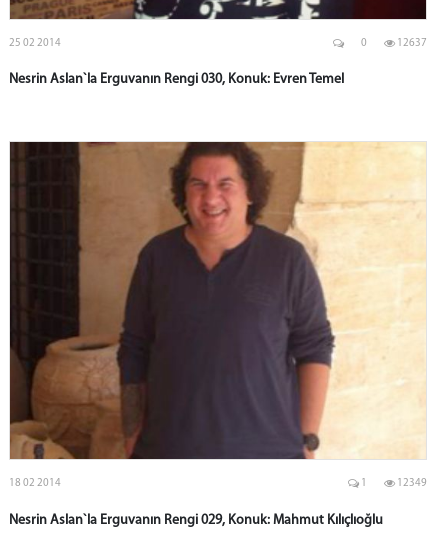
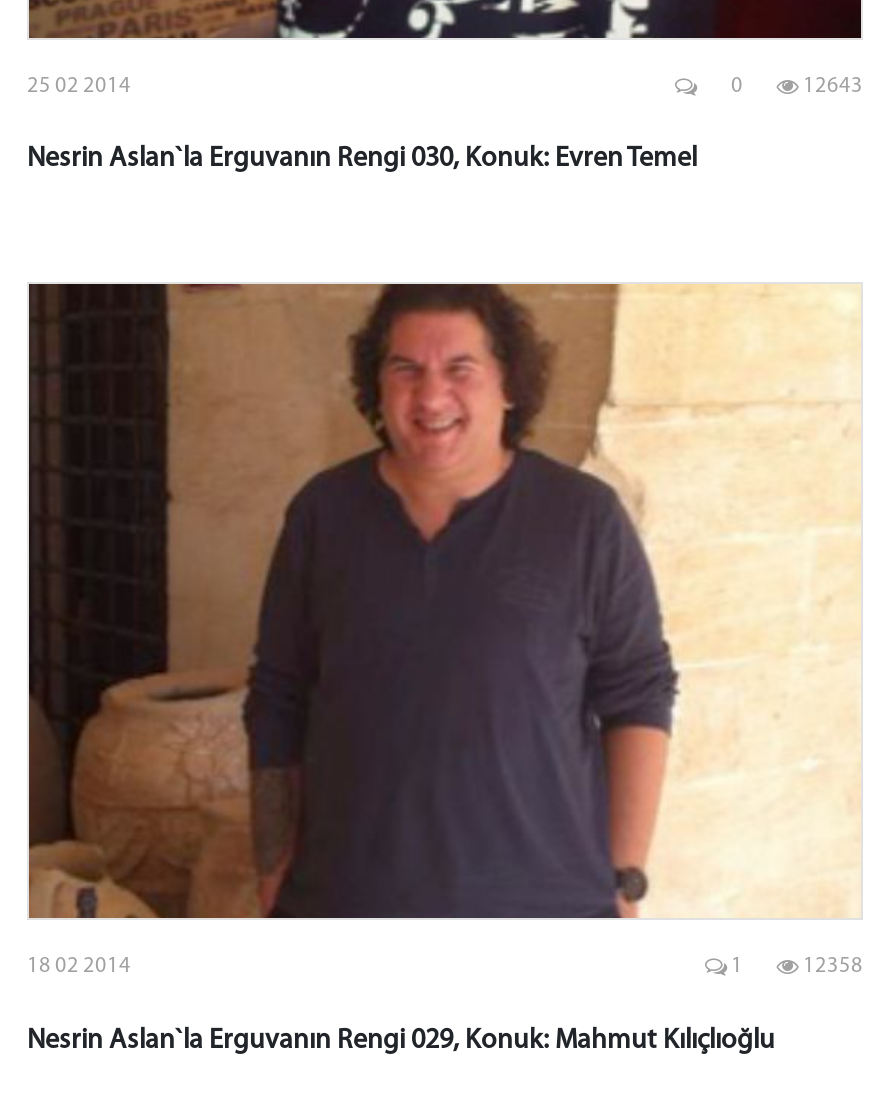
[397,38,427,49] 12637 -> [803,76,863,98] 12643
[397,478,427,489] 12349 -> [803,957,863,979] 12358

